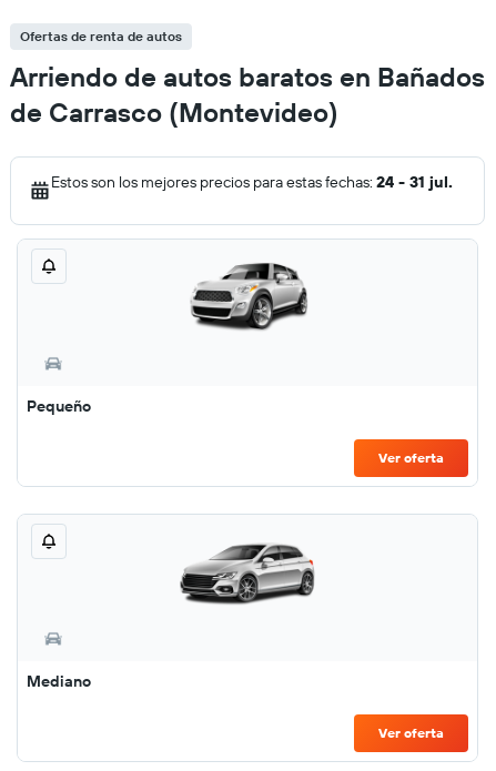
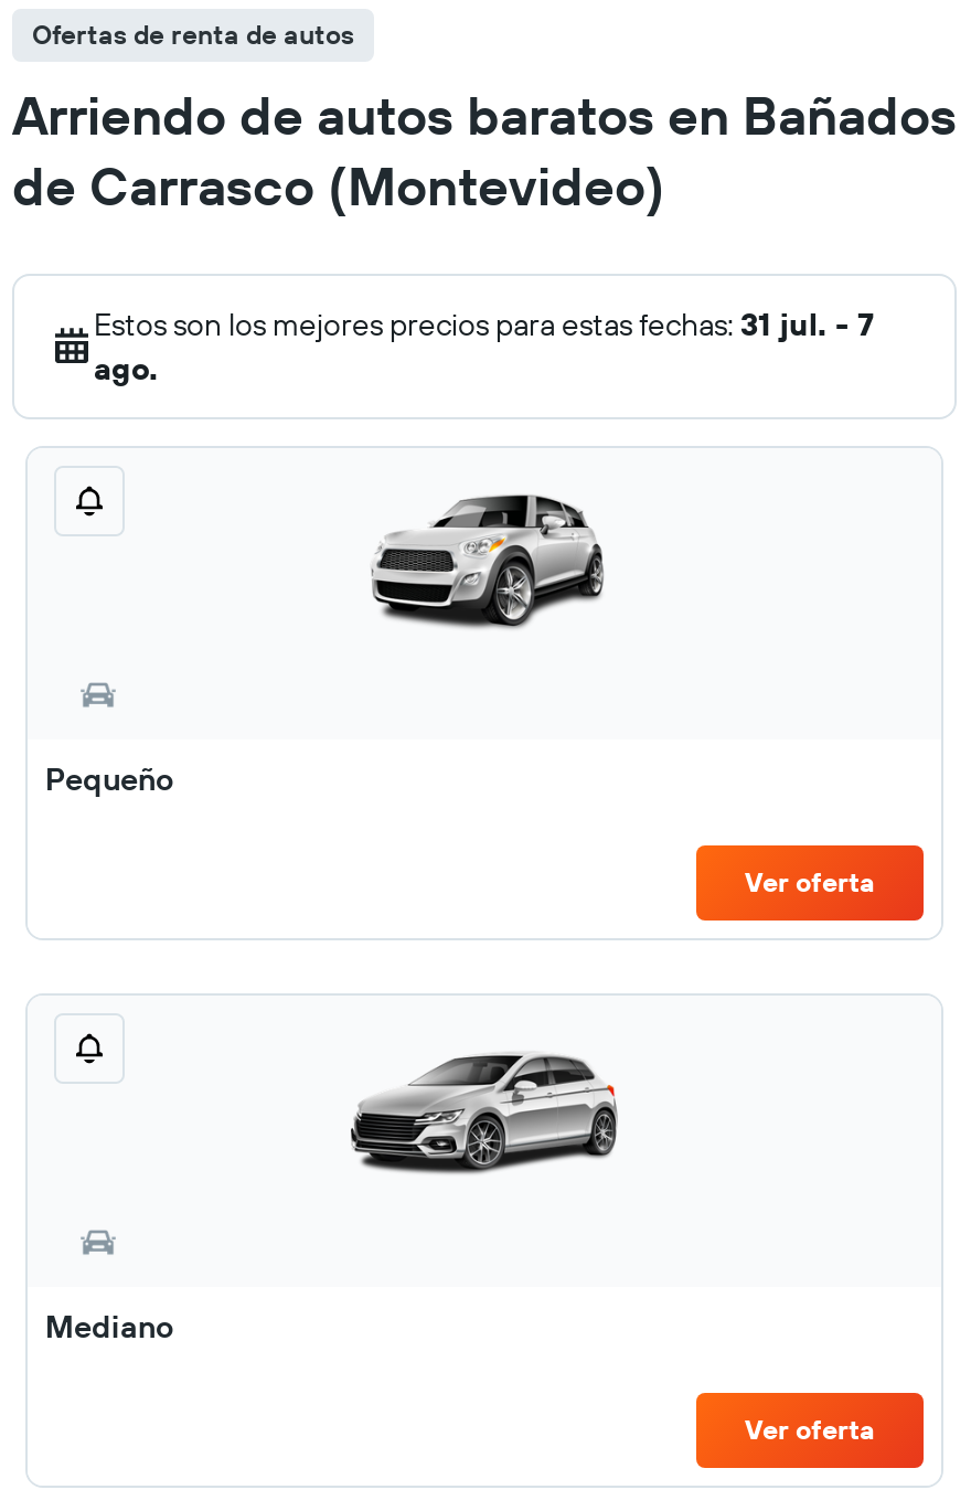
[51,172,453,192] Estos son los mejores precios para estas fechas: 24 - 31 jul. -> [94,305,875,389] Estos son los mejores precios para estas fechas: 31 jul. - 7 | ago.

